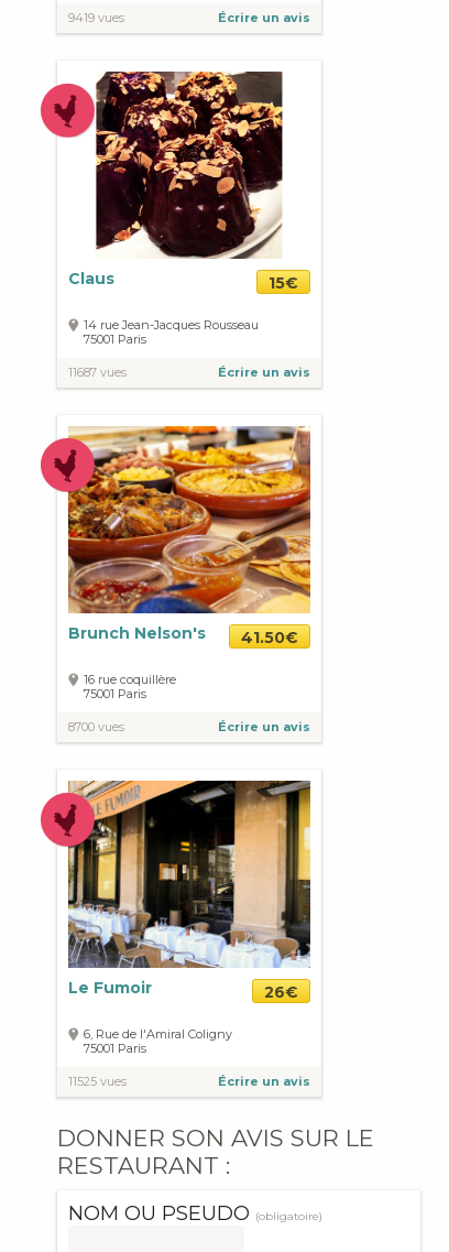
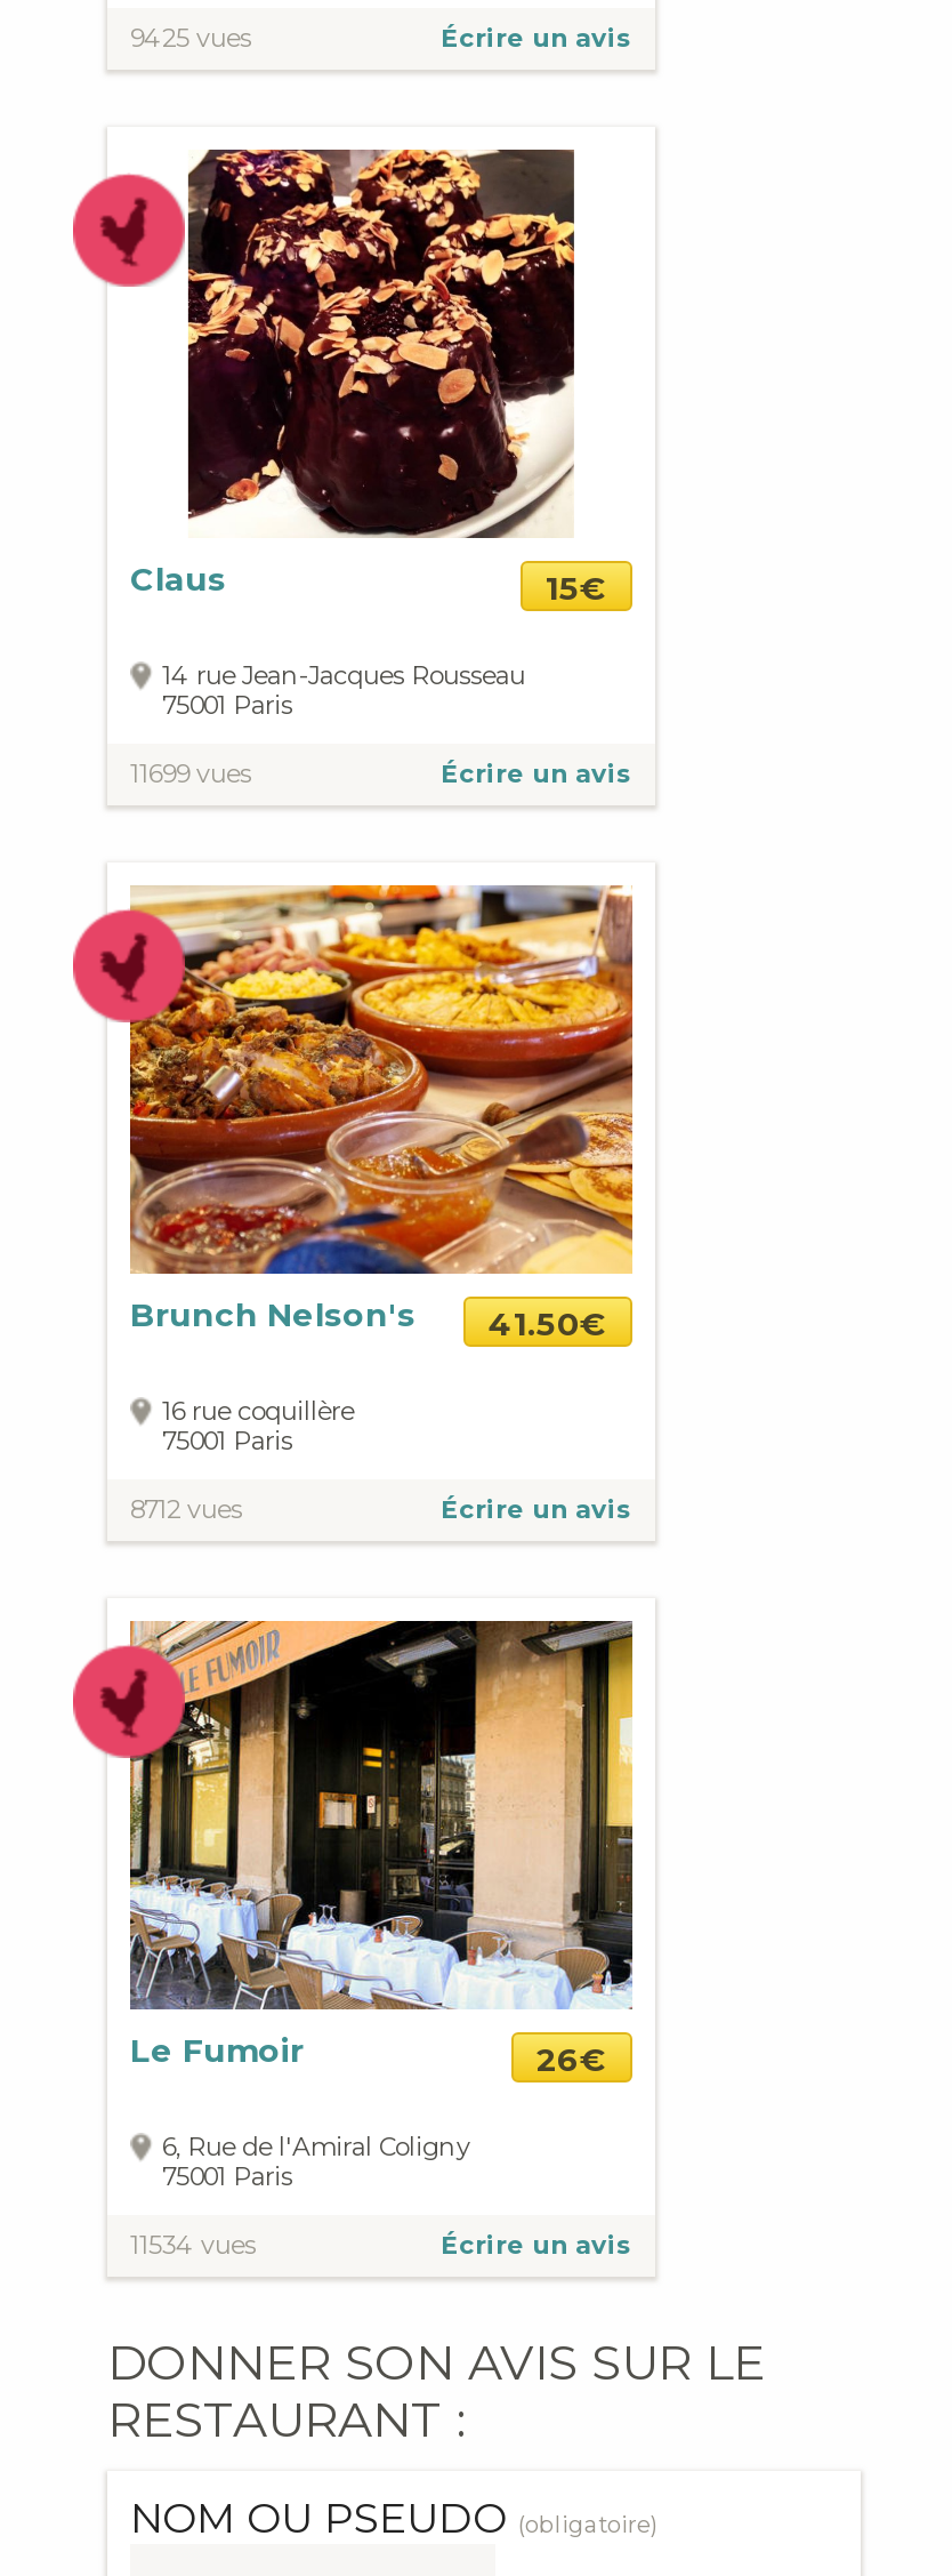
[68,10,124,25] 9419 vues -> [130,21,251,53] 9425 vues
[68,364,127,380] 11687 vues -> [130,757,251,789] 11699 vues
[68,719,124,734] 8700 vues -> [130,1493,242,1525] 8712 vues
[68,1073,127,1089] 11525 vues -> [130,2228,256,2260] 11534 vues

